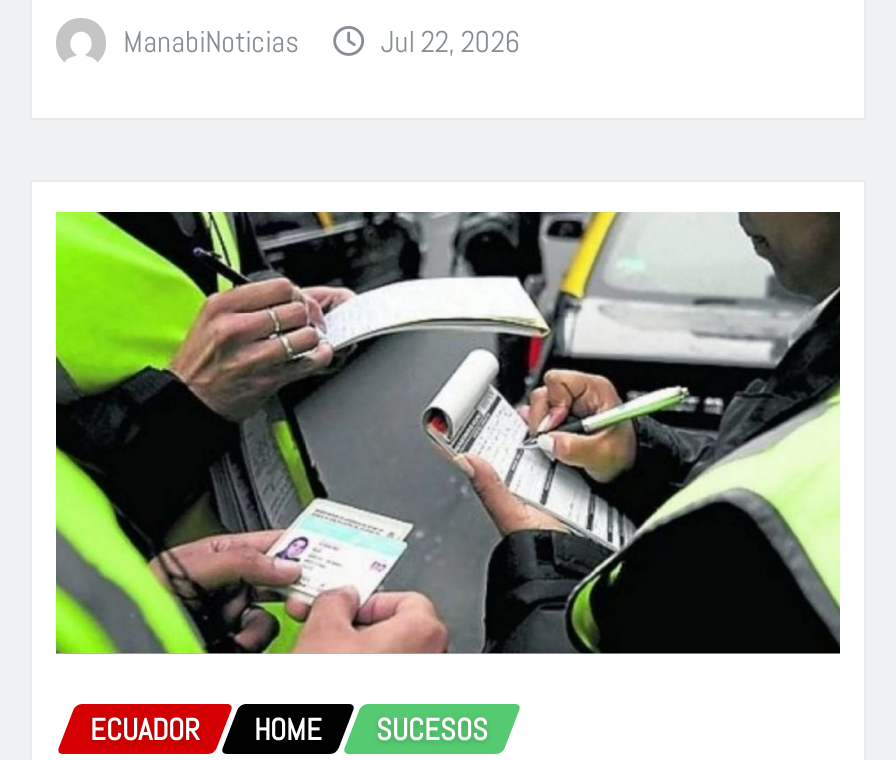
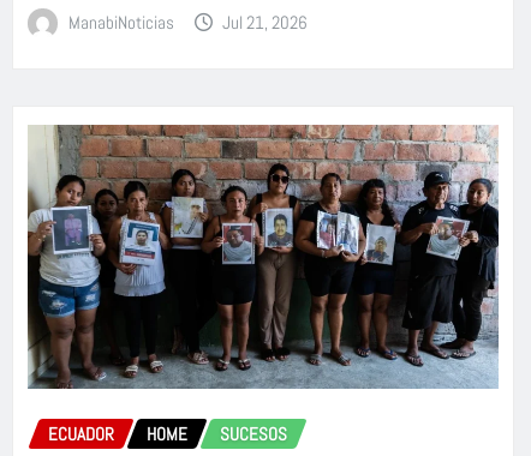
[380,22,520,60] Jul 22, 2026 -> [222,11,308,34] Jul 21, 2026
[54,210,842,656] [image] -> [26,124,500,390] [image]

